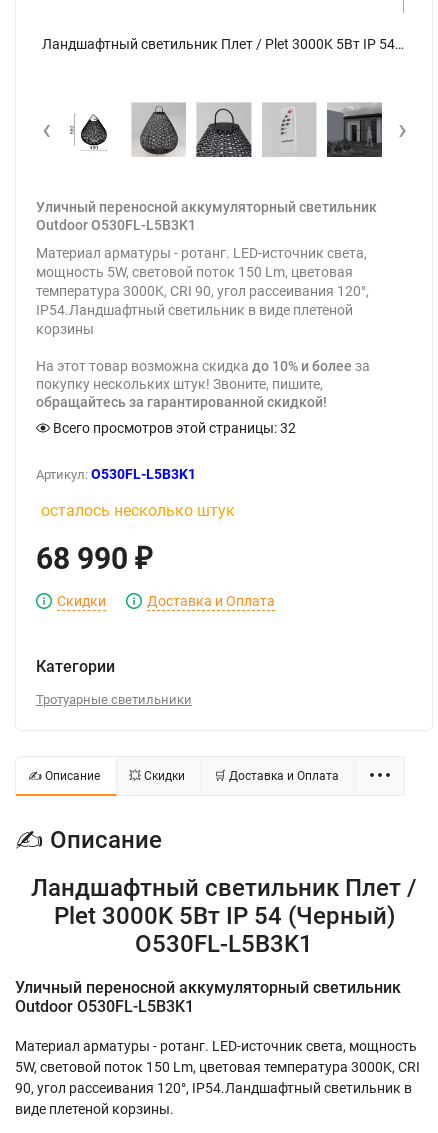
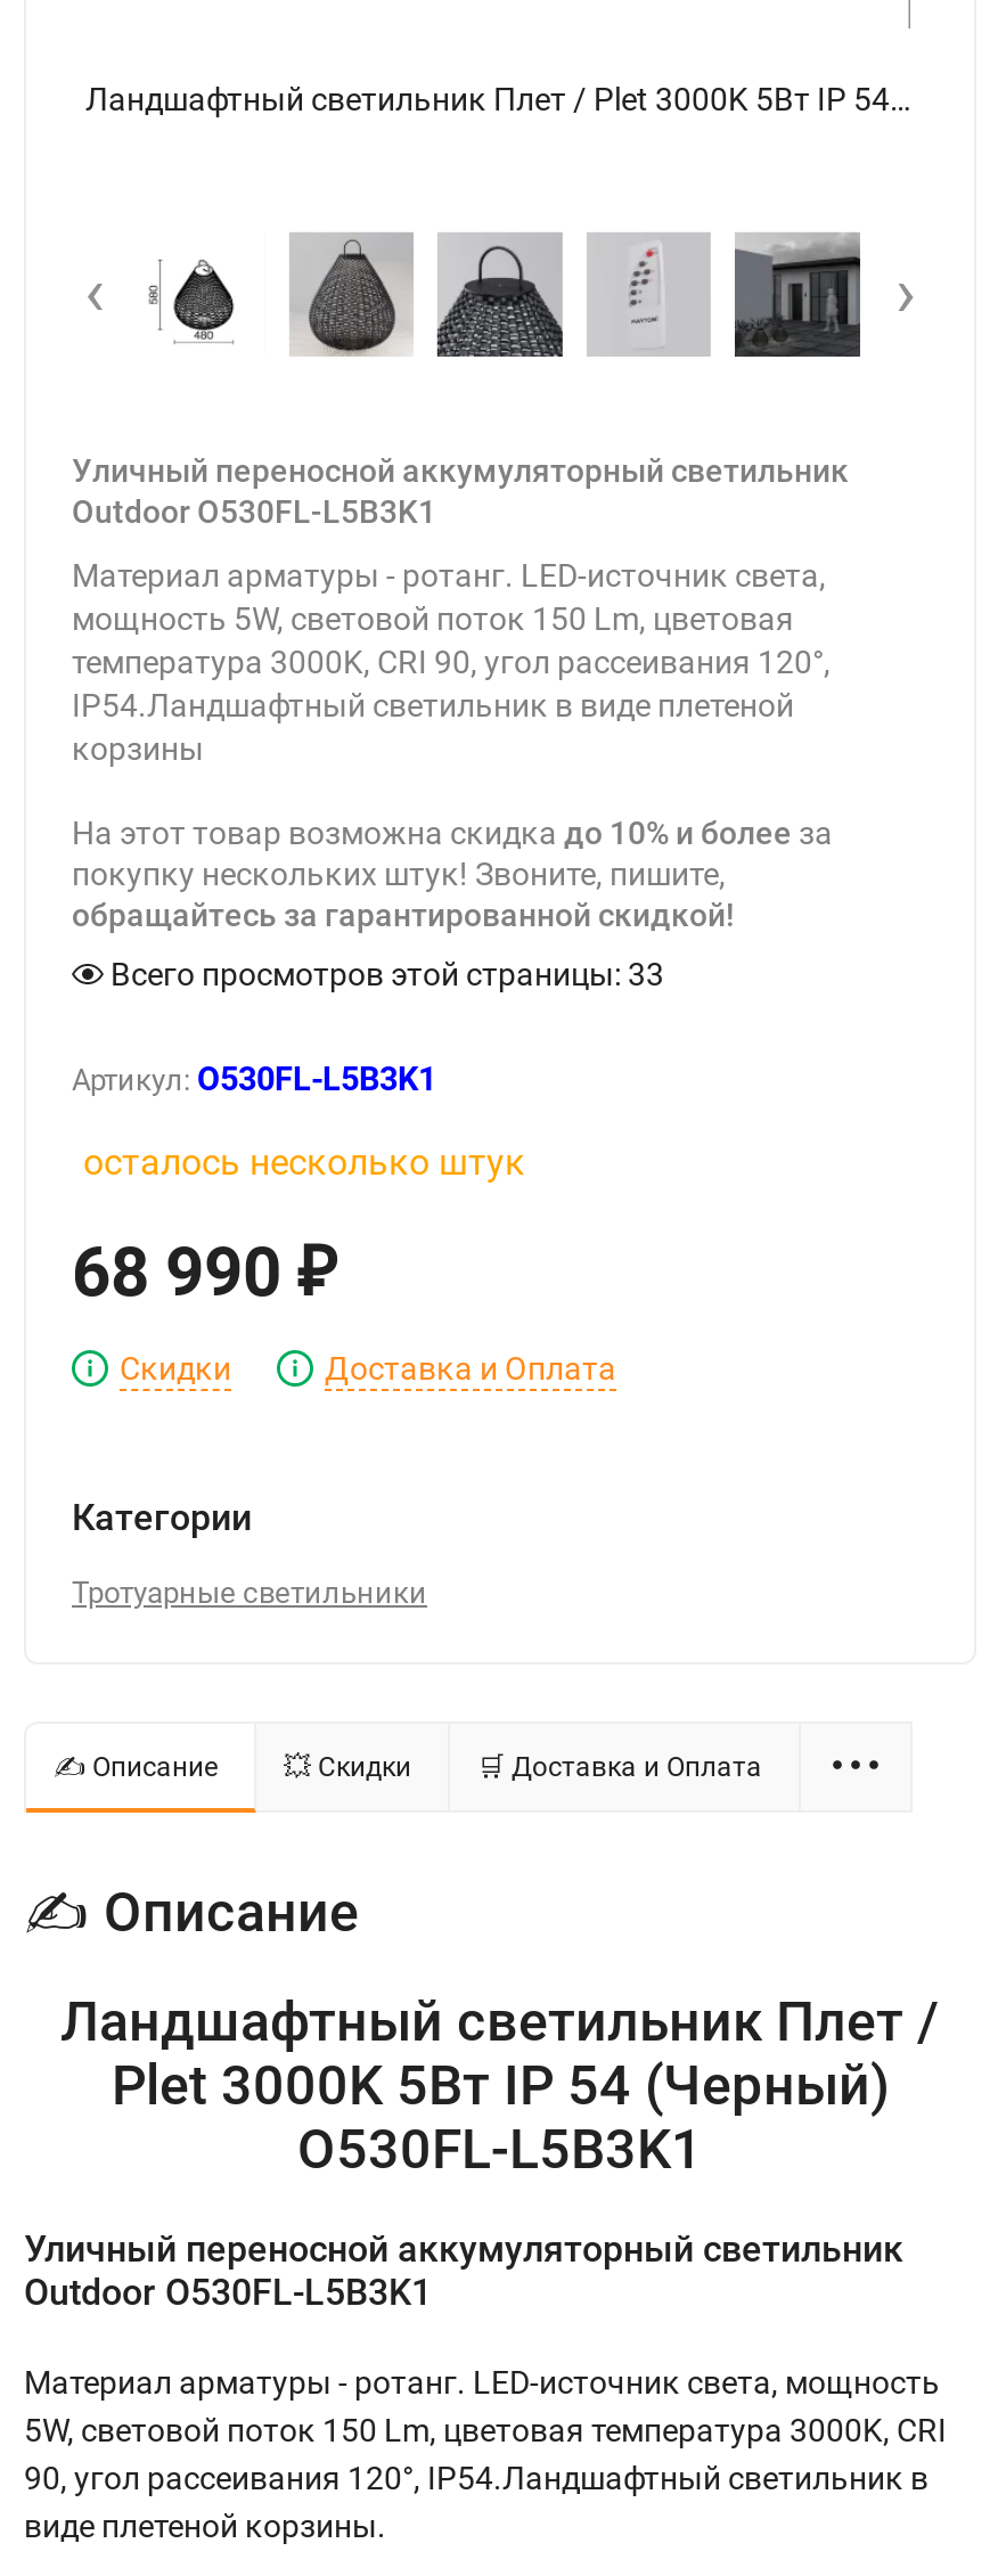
[50,420,296,436] Всего просмотров этой страницы: 32 -> [104,956,664,993] Всего просмотров этой страницы: 33

